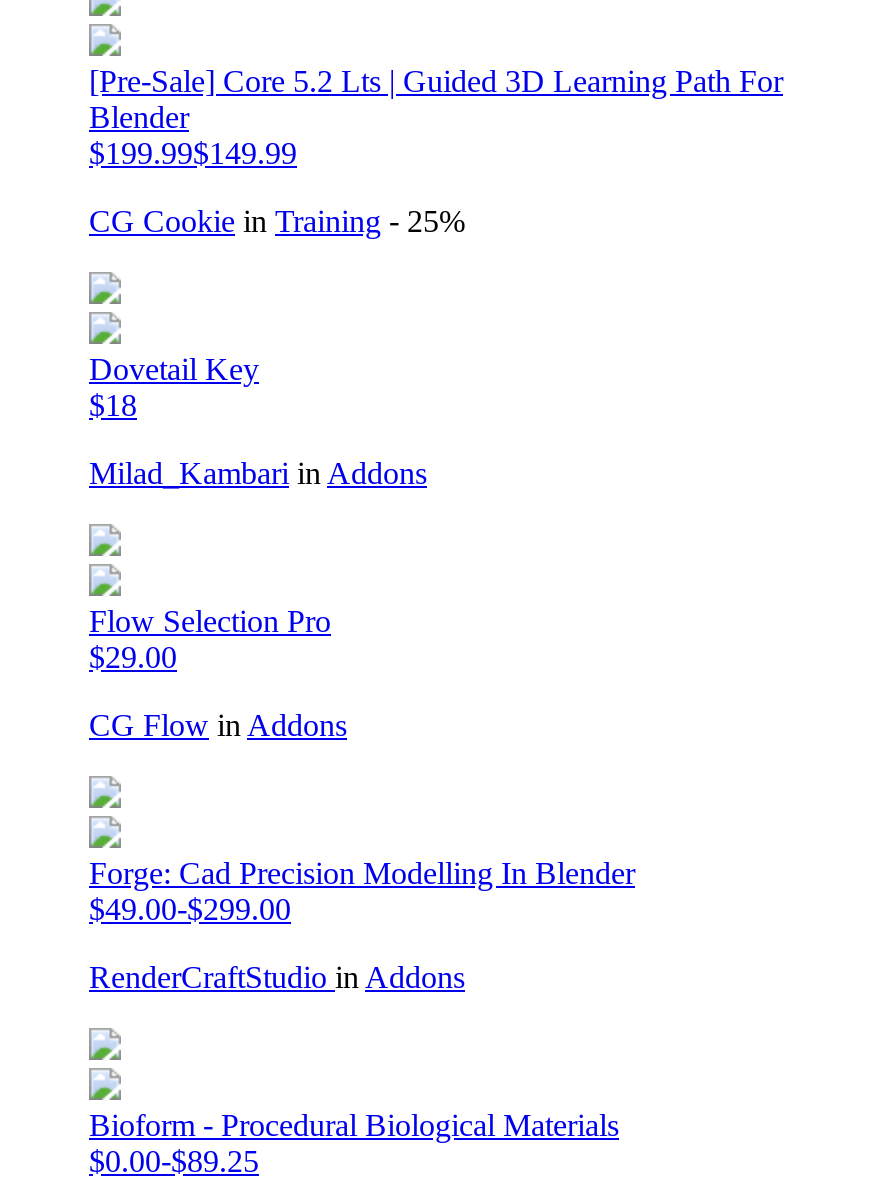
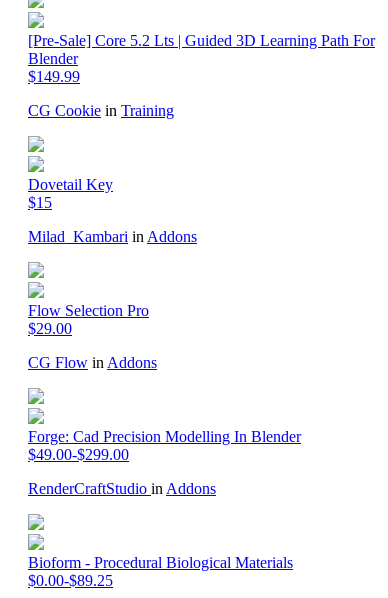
[89,136,297,170] $199.99$149.99 -> [28,68,80,85] $149.99
[89,204,465,238] CG Cookie in Training - 25% -> [28,102,174,119] CG Cookie in Training
[89,388,137,422] $18 -> [28,194,52,211] $15

